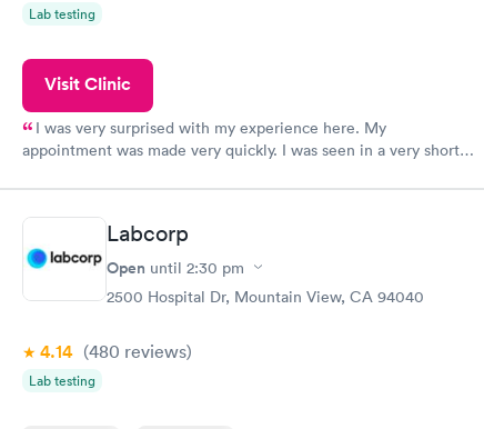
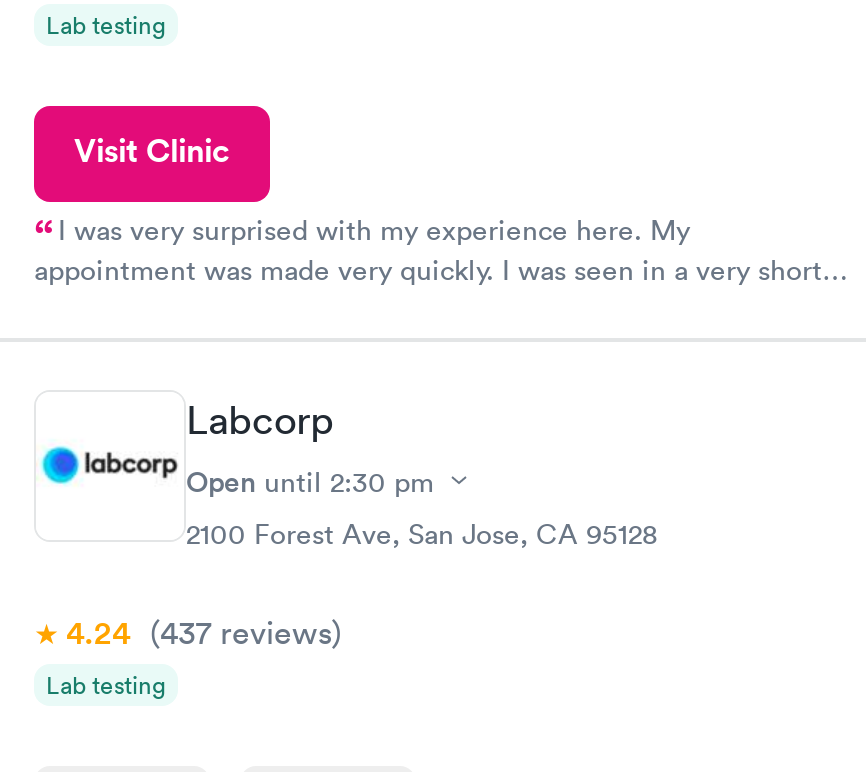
[107,286,424,306] 2500 Hospital Dr, Mountain View, CA 94040 -> [186,515,658,551] 2100 Forest Ave, San Jose, CA 95128
[40,340,192,363] 4.14 (480 reviews) -> [66,611,342,653] 4.24 (437 reviews)

